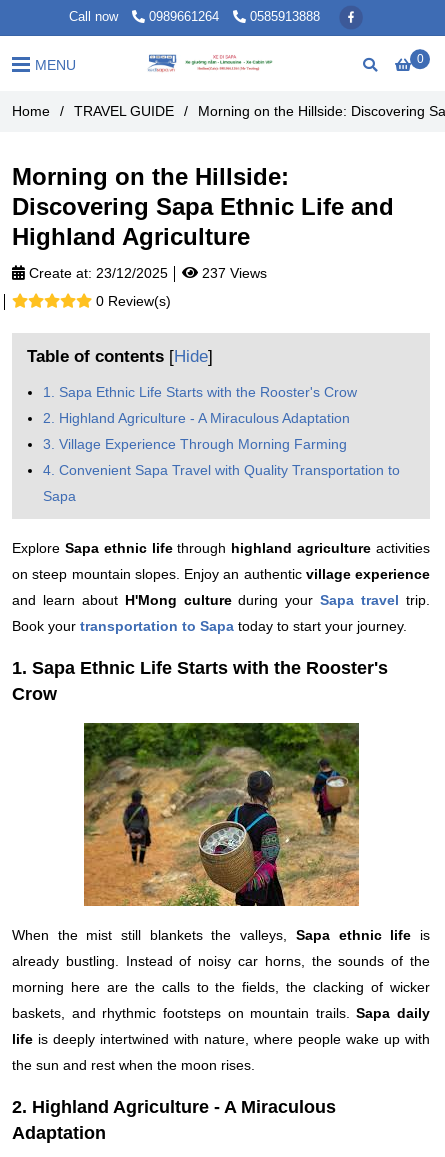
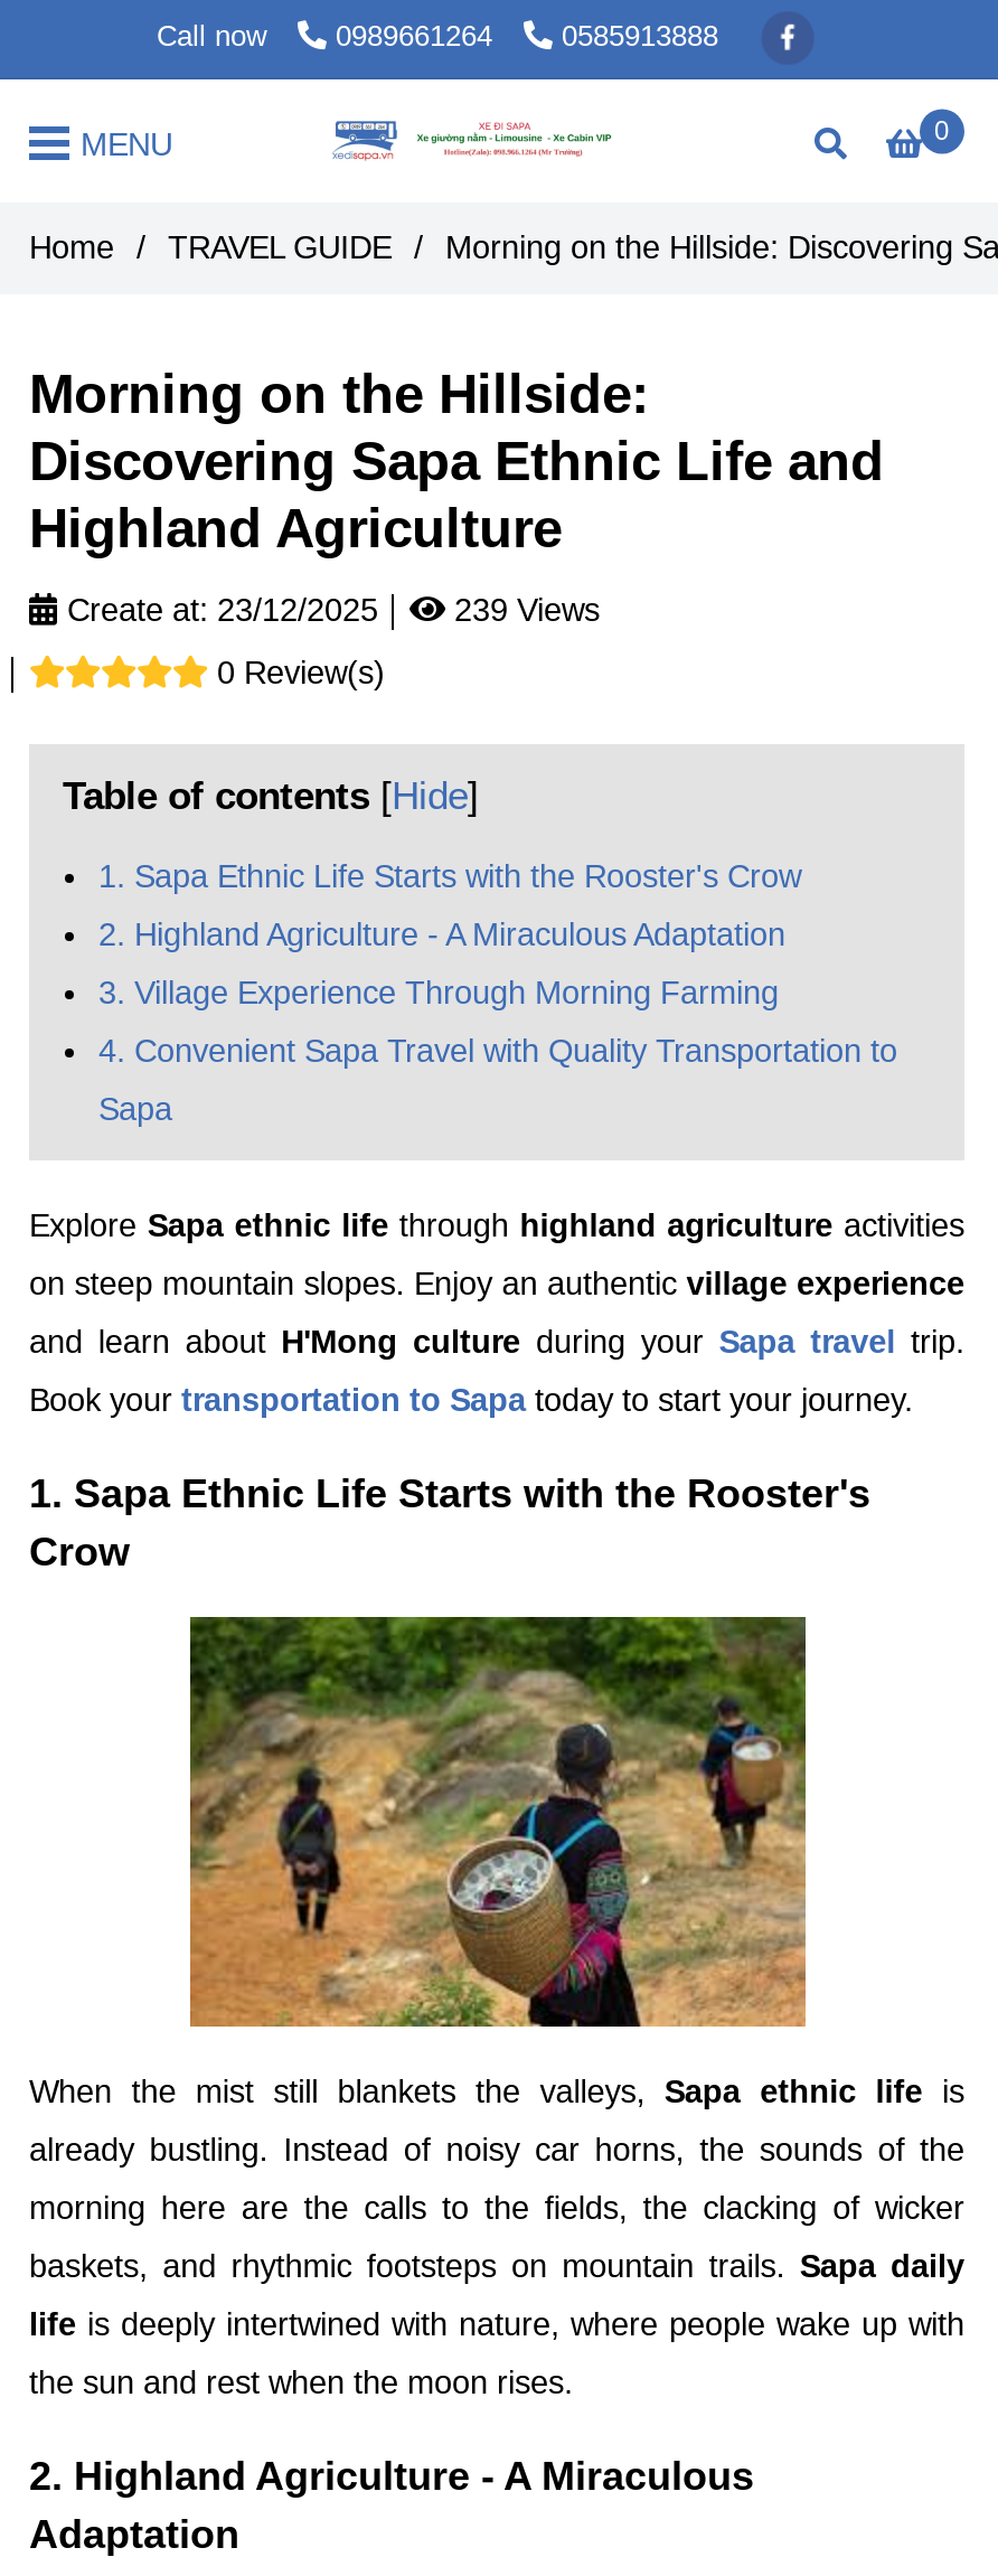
[25,265,267,281] Create at: 23/12/2025 237 Views -> [58,592,600,628] Create at: 23/12/2025 239 Views

